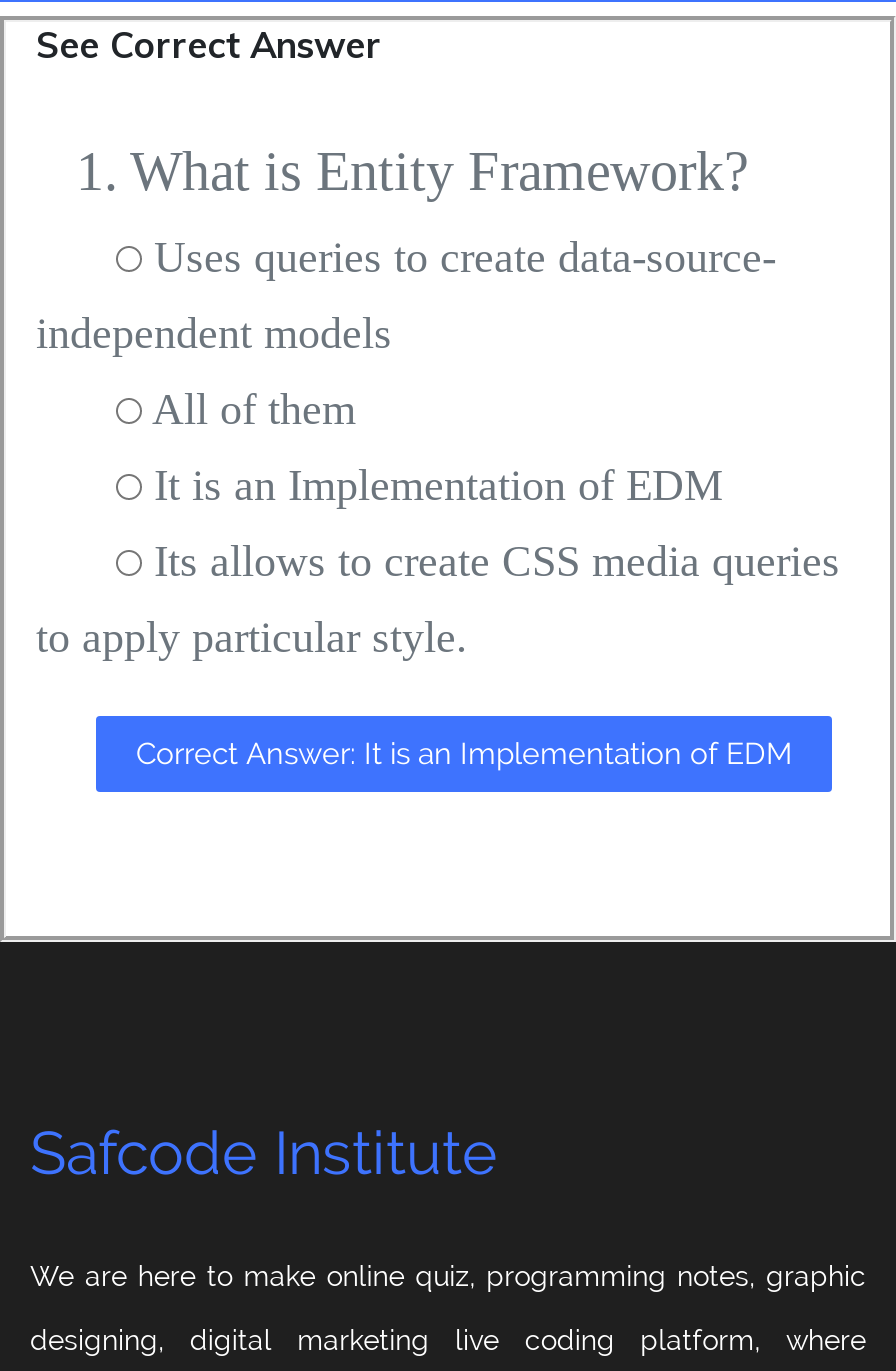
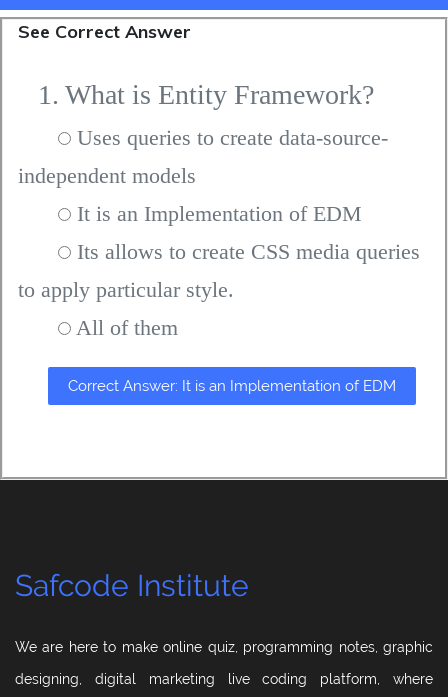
moved [142,384,356,434] -> [71,315,178,340]: All of them
moved [36,460,840,662] -> [18,201,420,302]: It is an Implementation of EDM | Its allows to create CSS media queries | to apply particular style.

